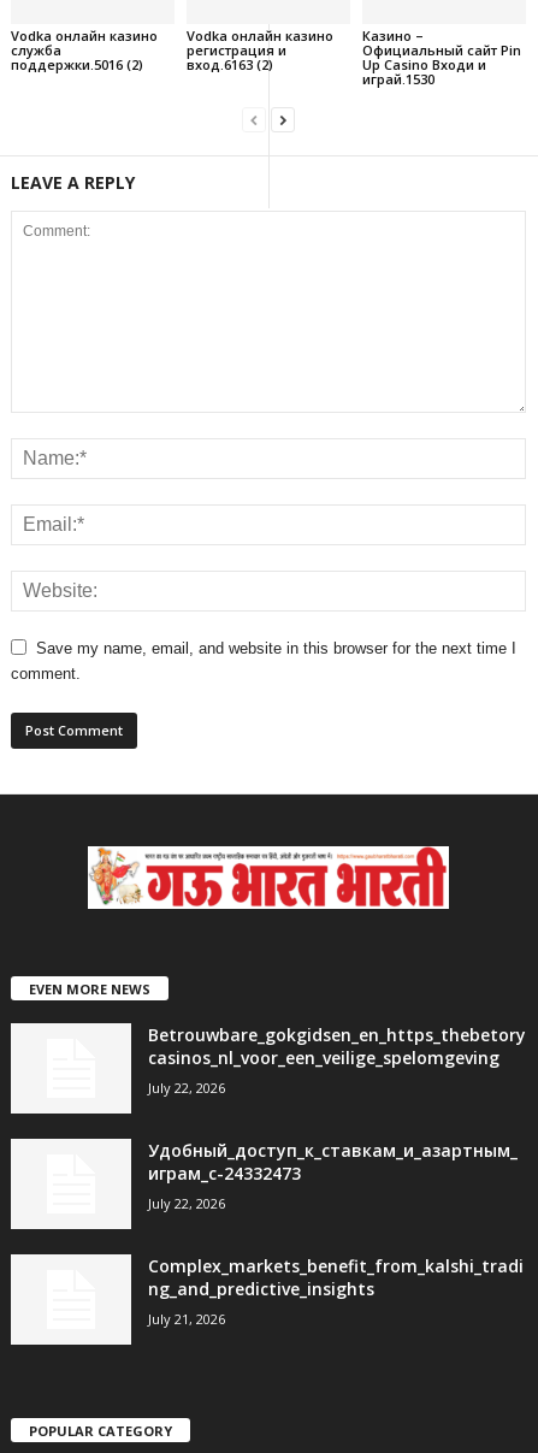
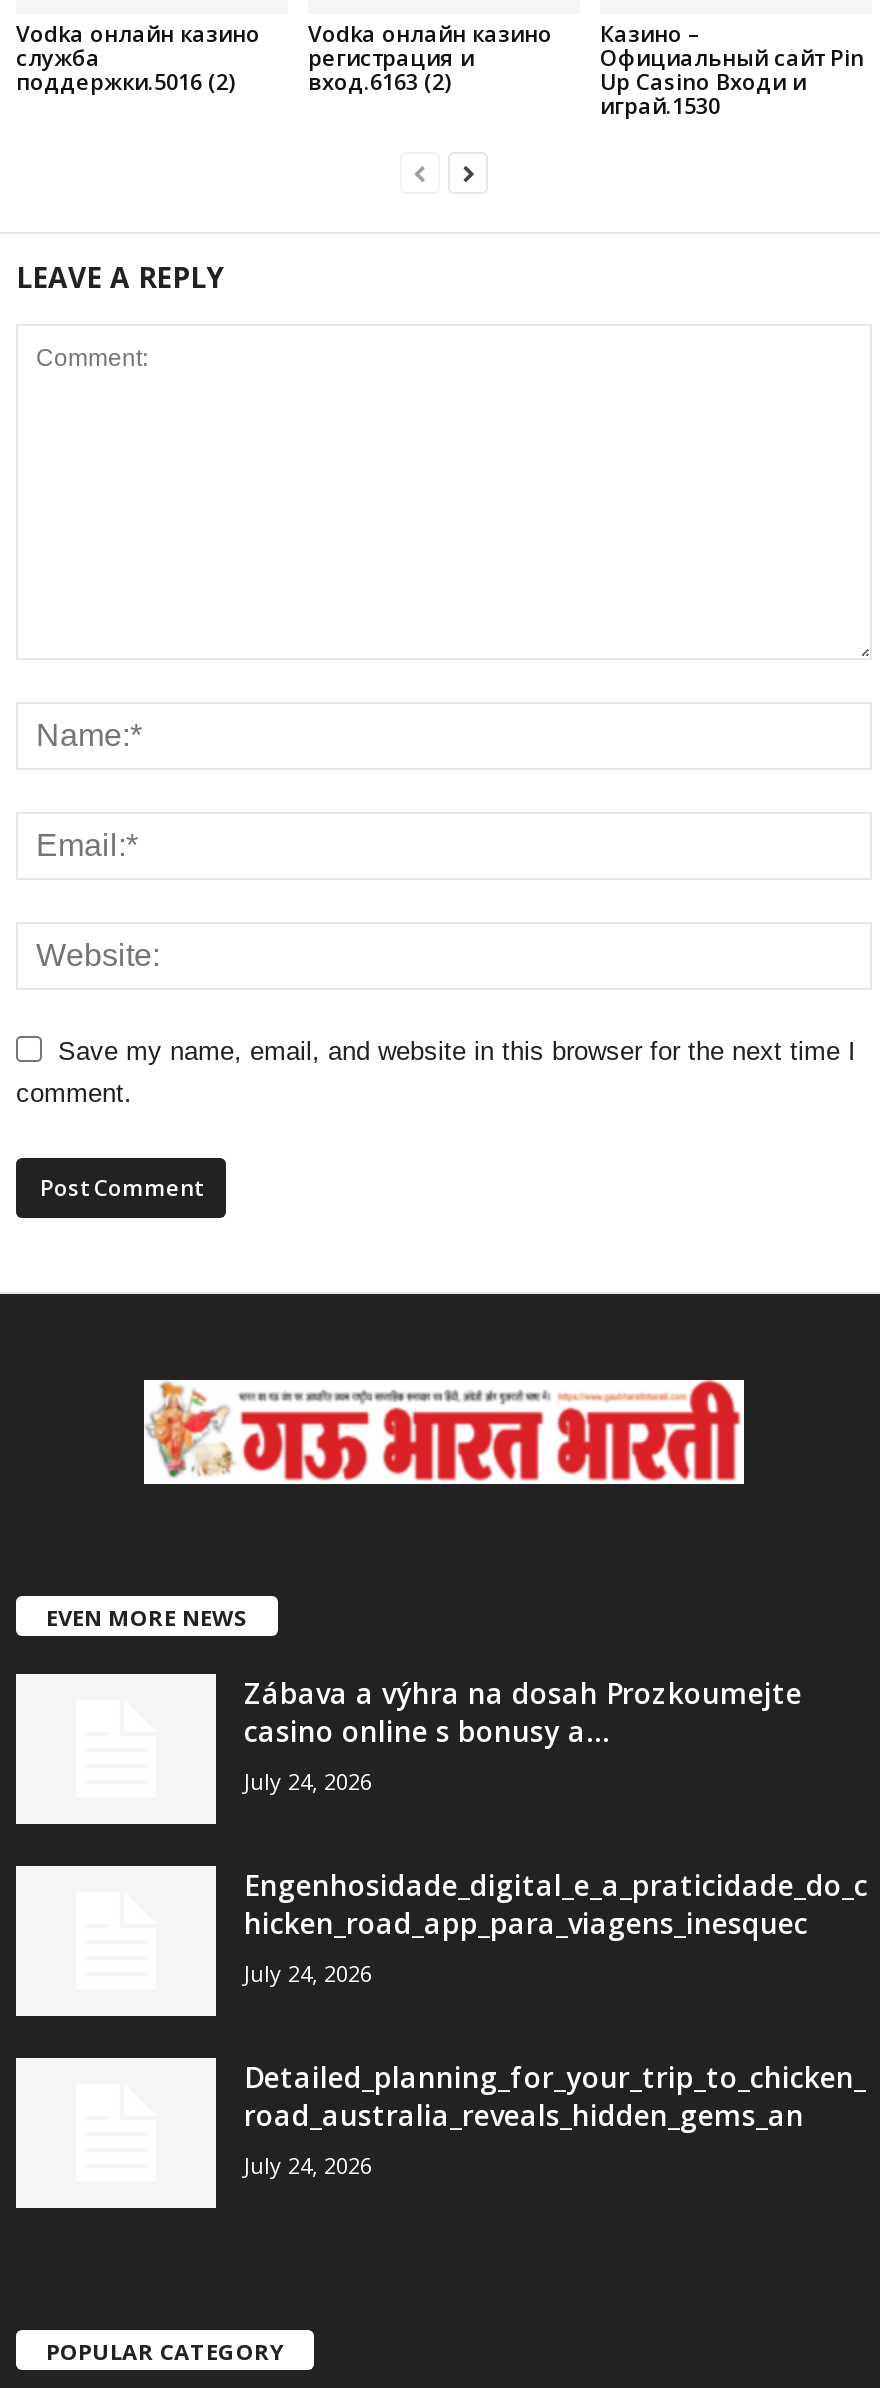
[148,1024,526,1097] Betrouwbare_gokgidsen_en_https_thebetory | casinos_nl_voor_een_veilige_spelomgeving | July 22, 2026 -> [244,1675,802,1797] Zábava a výhra na dosah Prozkoumejte | casino online s bonusy a... | July 24, 2026
[148,1139,518,1213] Удобный_доступ_к_ставкам_и_азартным_ | играм_с-24332473 | July 22, 2026 -> [244,1867,868,1989] Engenhosidade_digital_e_a_praticidade_do_c | hicken_road_app_para_viagens_inesquec | July 24, 2026
[148,1255,524,1328] Complex_markets_benefit_from_kalshi_tradi | ng_and_predictive_insights | July 21, 2026 -> [244,2059,866,2181] Detailed_planning_for_your_trip_to_chicken_ | road_australia_reveals_hidden_gems_an | July 24, 2026

